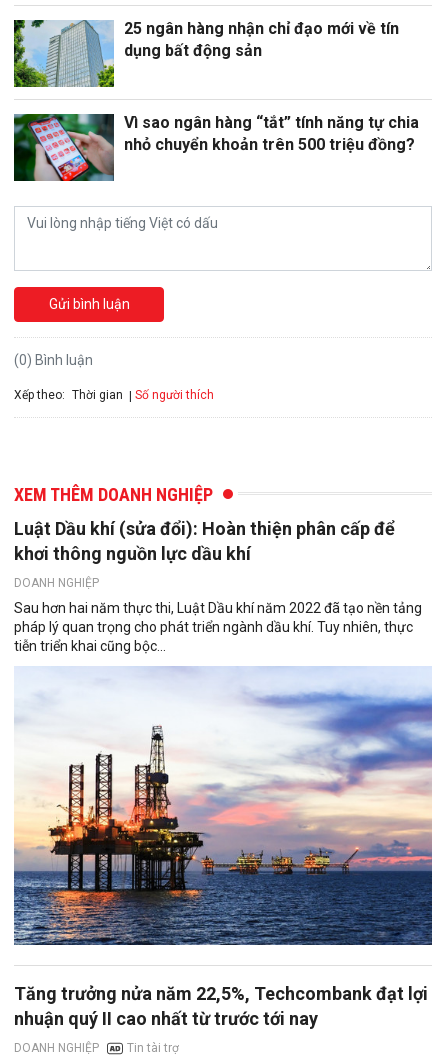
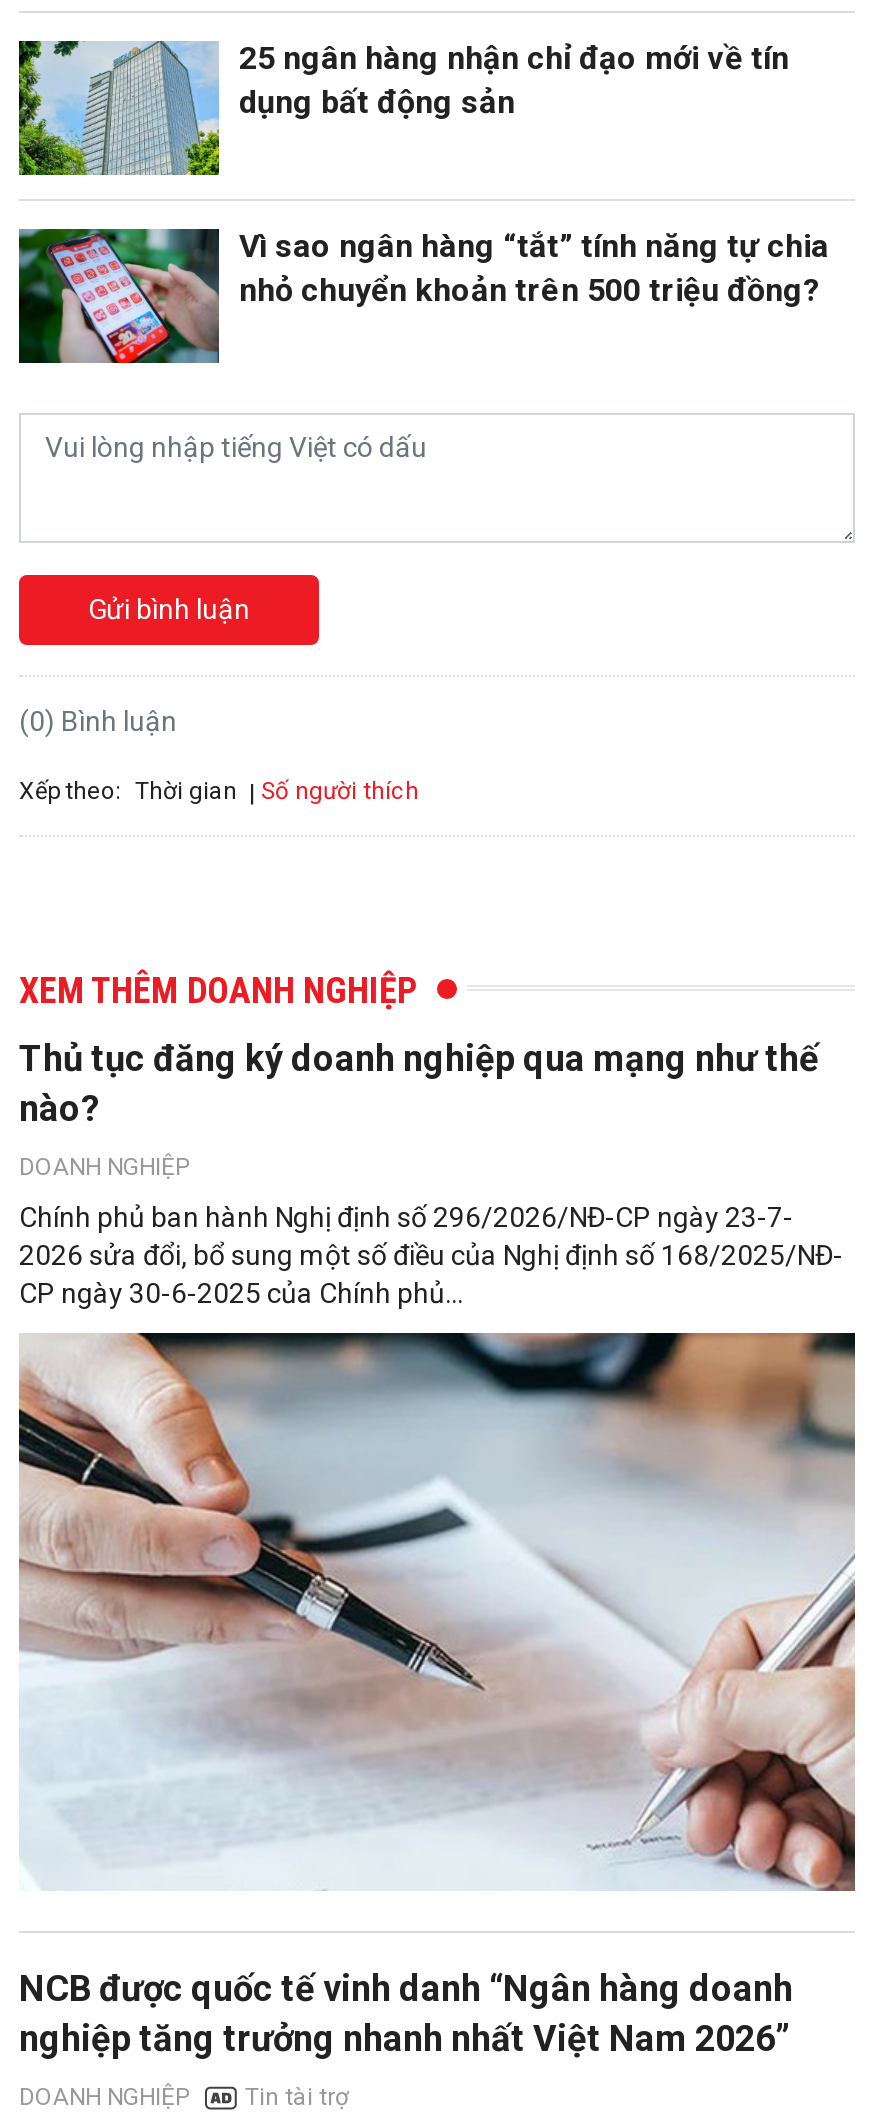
[14,518,395,564] Luật Dầu khí (sửa đổi): Hoàn thiện phân cấp để | khơi thông nguồn lực dầu khí -> [19,1037,819,1129] Thủ tục đăng ký doanh nghiệp qua mạng như thế | nào?
[14,600,422,654] Sau hơn hai năm thực thi, Luật Dầu khí năm 2022 đã tạo nền tảng | pháp lý quan trọng cho phát triển ngành dầu khí. Tuy nhiên, thực | tiễn triển khai cũng bộc... -> [19,1201,843,1309] Chính phủ ban hành Nghị định số 296/2026/NĐ-CP ngày 23-7- | 2026 sửa đổi, bổ sung một số điều của Nghị định số 168/2025/NĐ- | CP ngày 30-6-2025 của Chính phủ...
[13,666,433,1029] [image] | Tăng trưởng nửa năm 22,5%, Techcombank đạt lợi | nhuận quý II cao nhất từ trước tới nay -> [17,1331,857,2059] [image] | NCB được quốc tế vinh danh “Ngân hàng doanh | nghiệp tăng trưởng nhanh nhất Việt Nam 2026”

